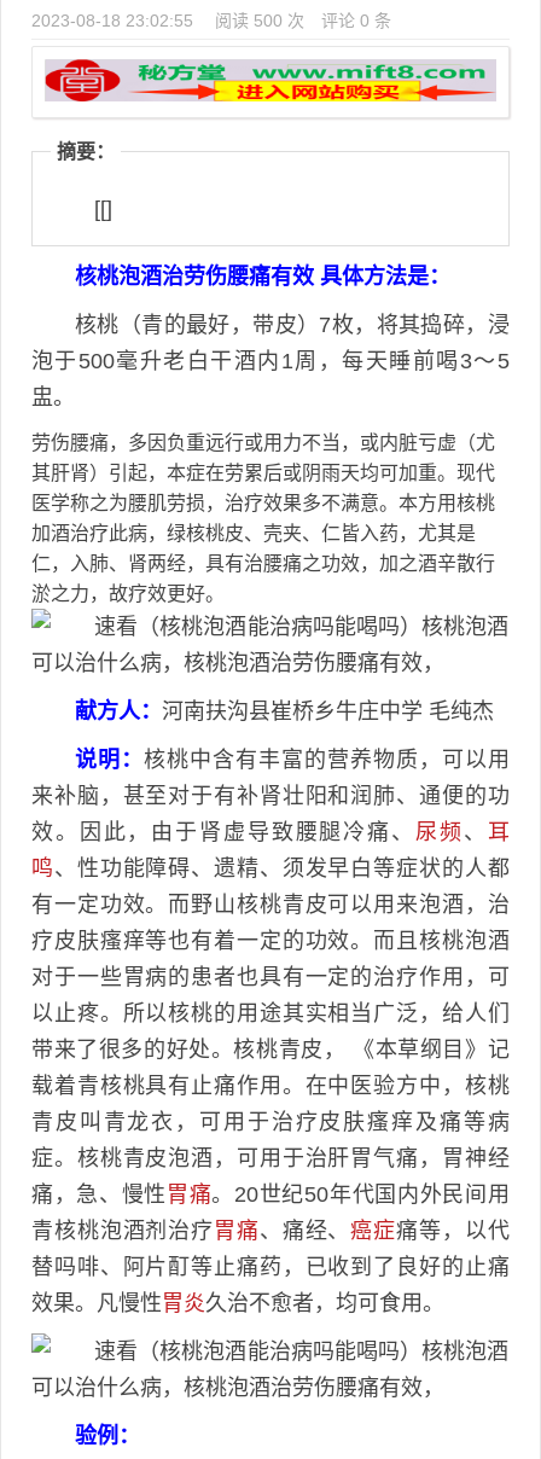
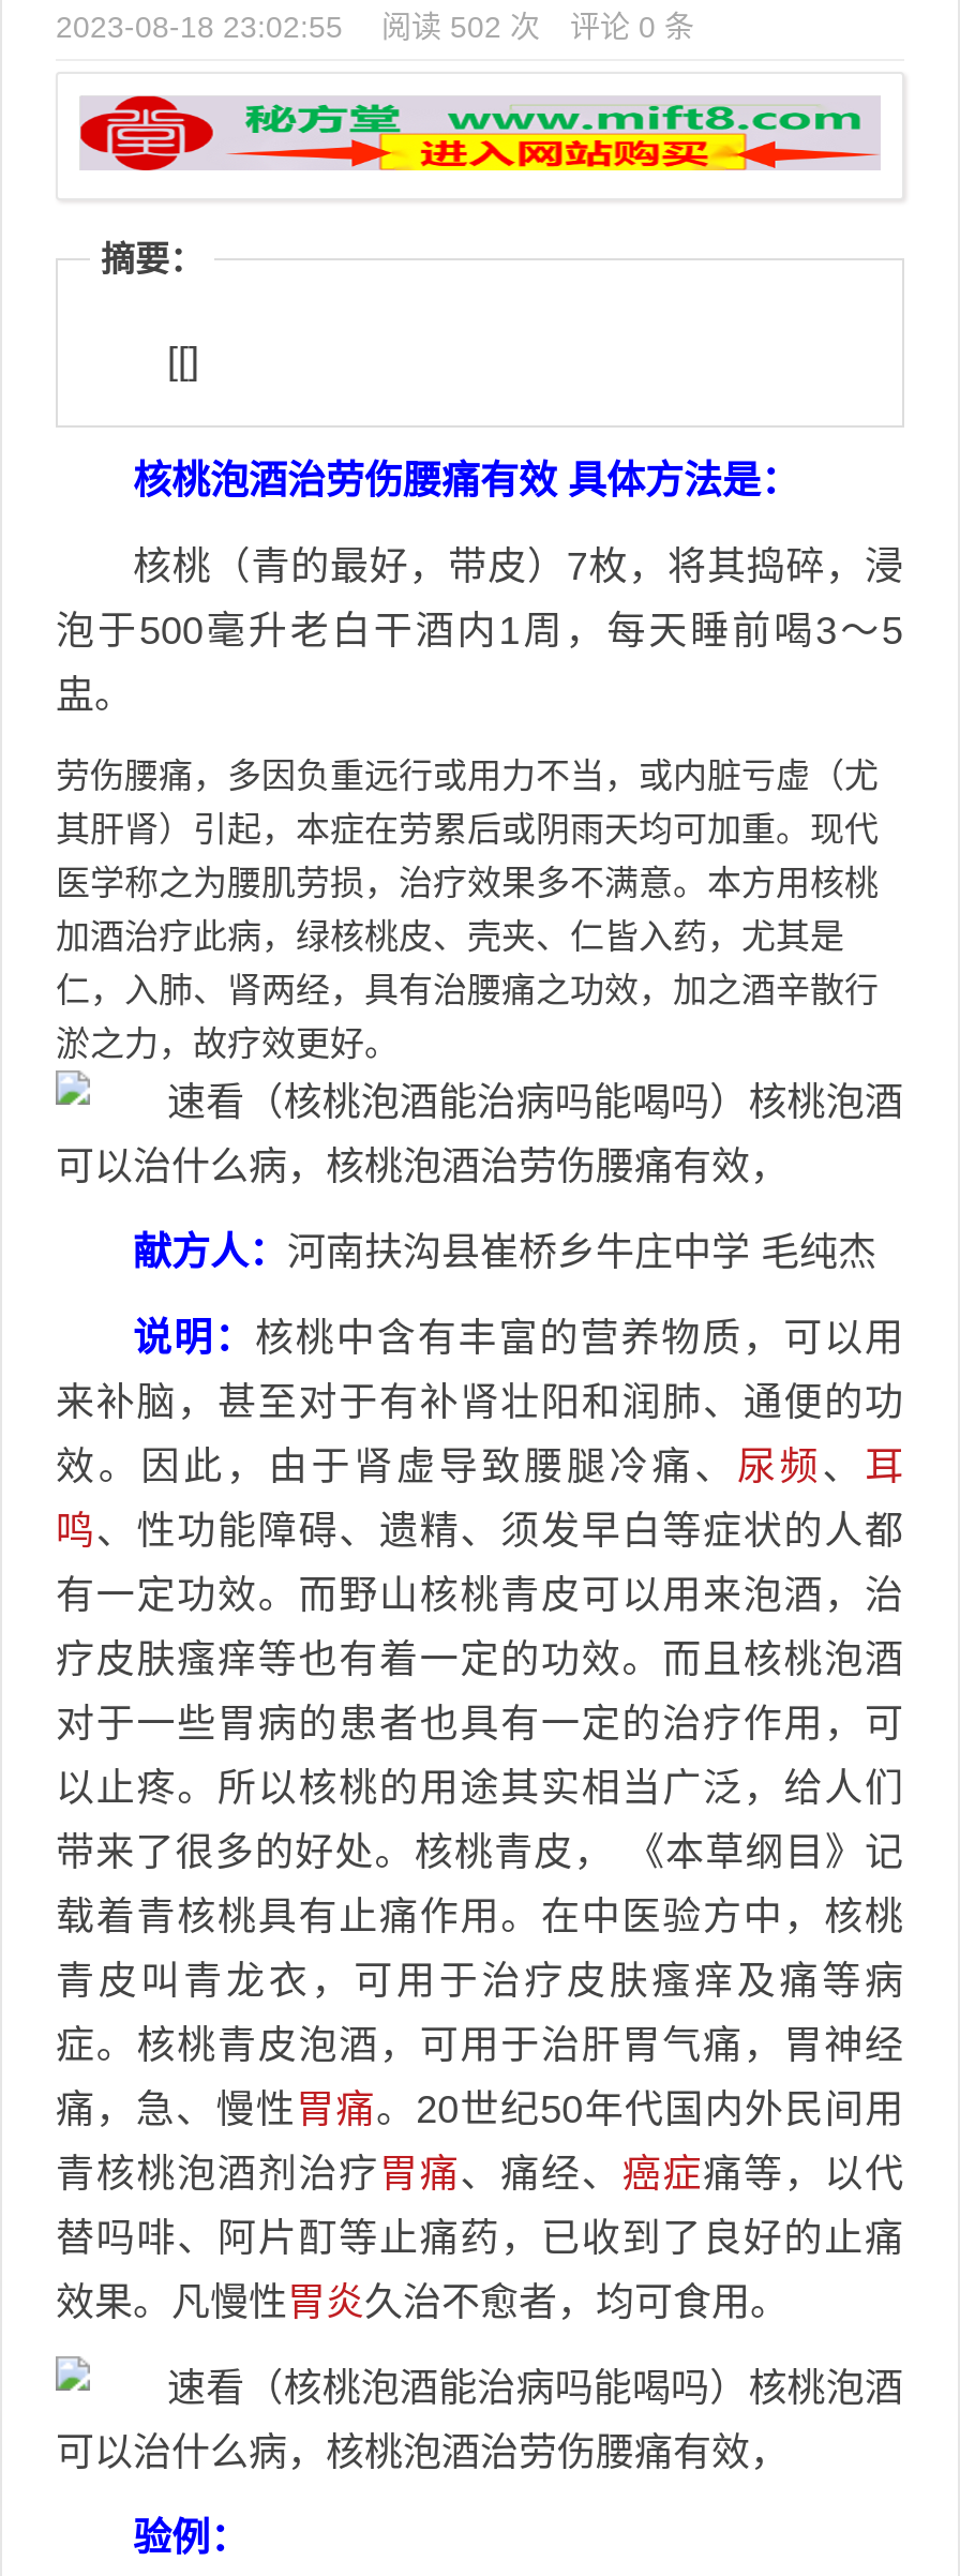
[31,11,391,30] 2023-08-18 23:02:55 阅读 500 次 评论 0 条 -> [56,10,694,44] 2023-08-18 23:02:55 阅读 502 次 评论 0 条

